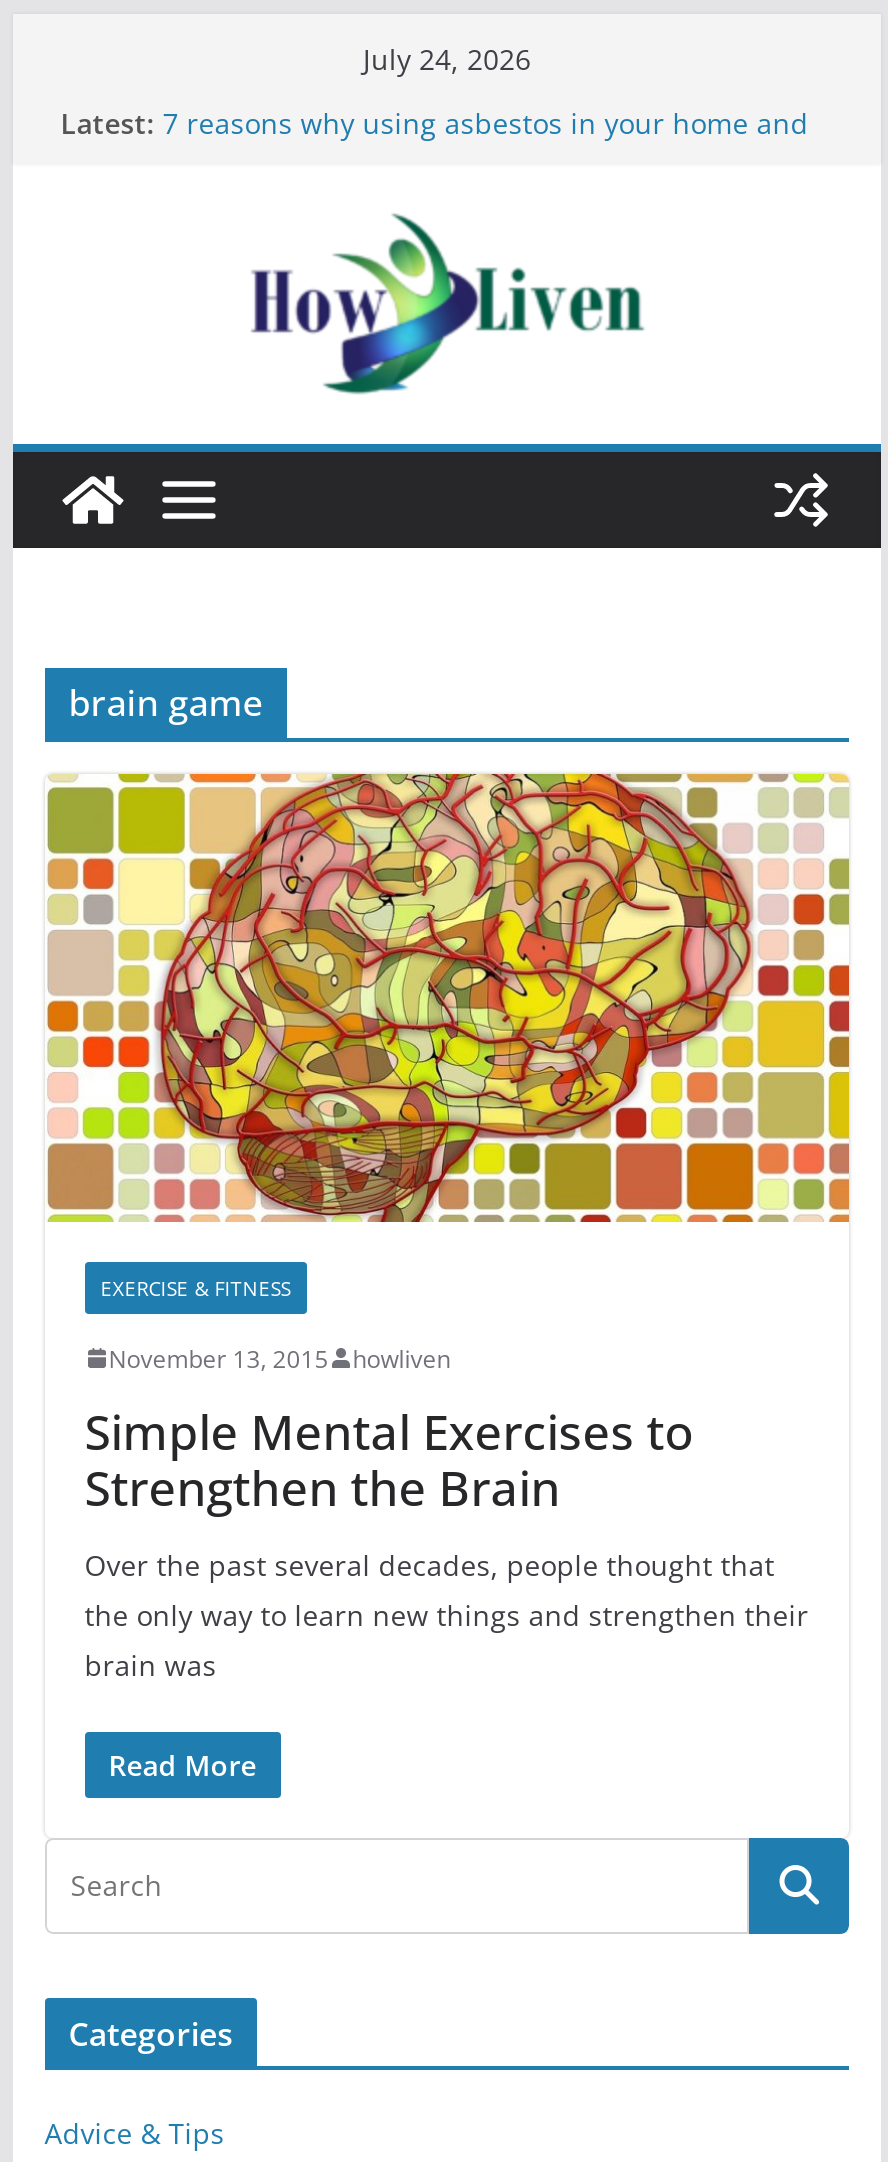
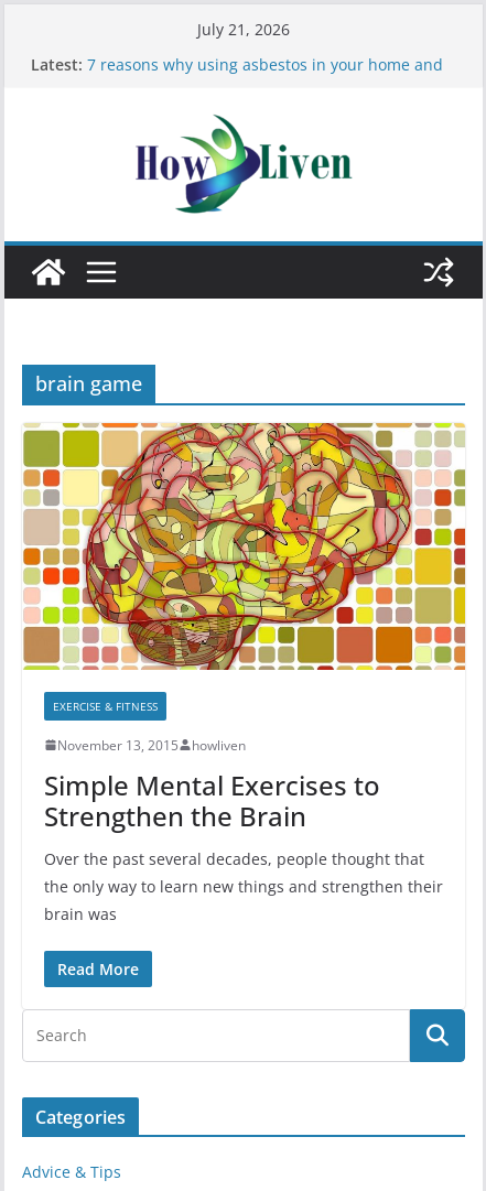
[363,40,531,78] July 24, 2026 -> [197,19,290,40] July 21, 2026

